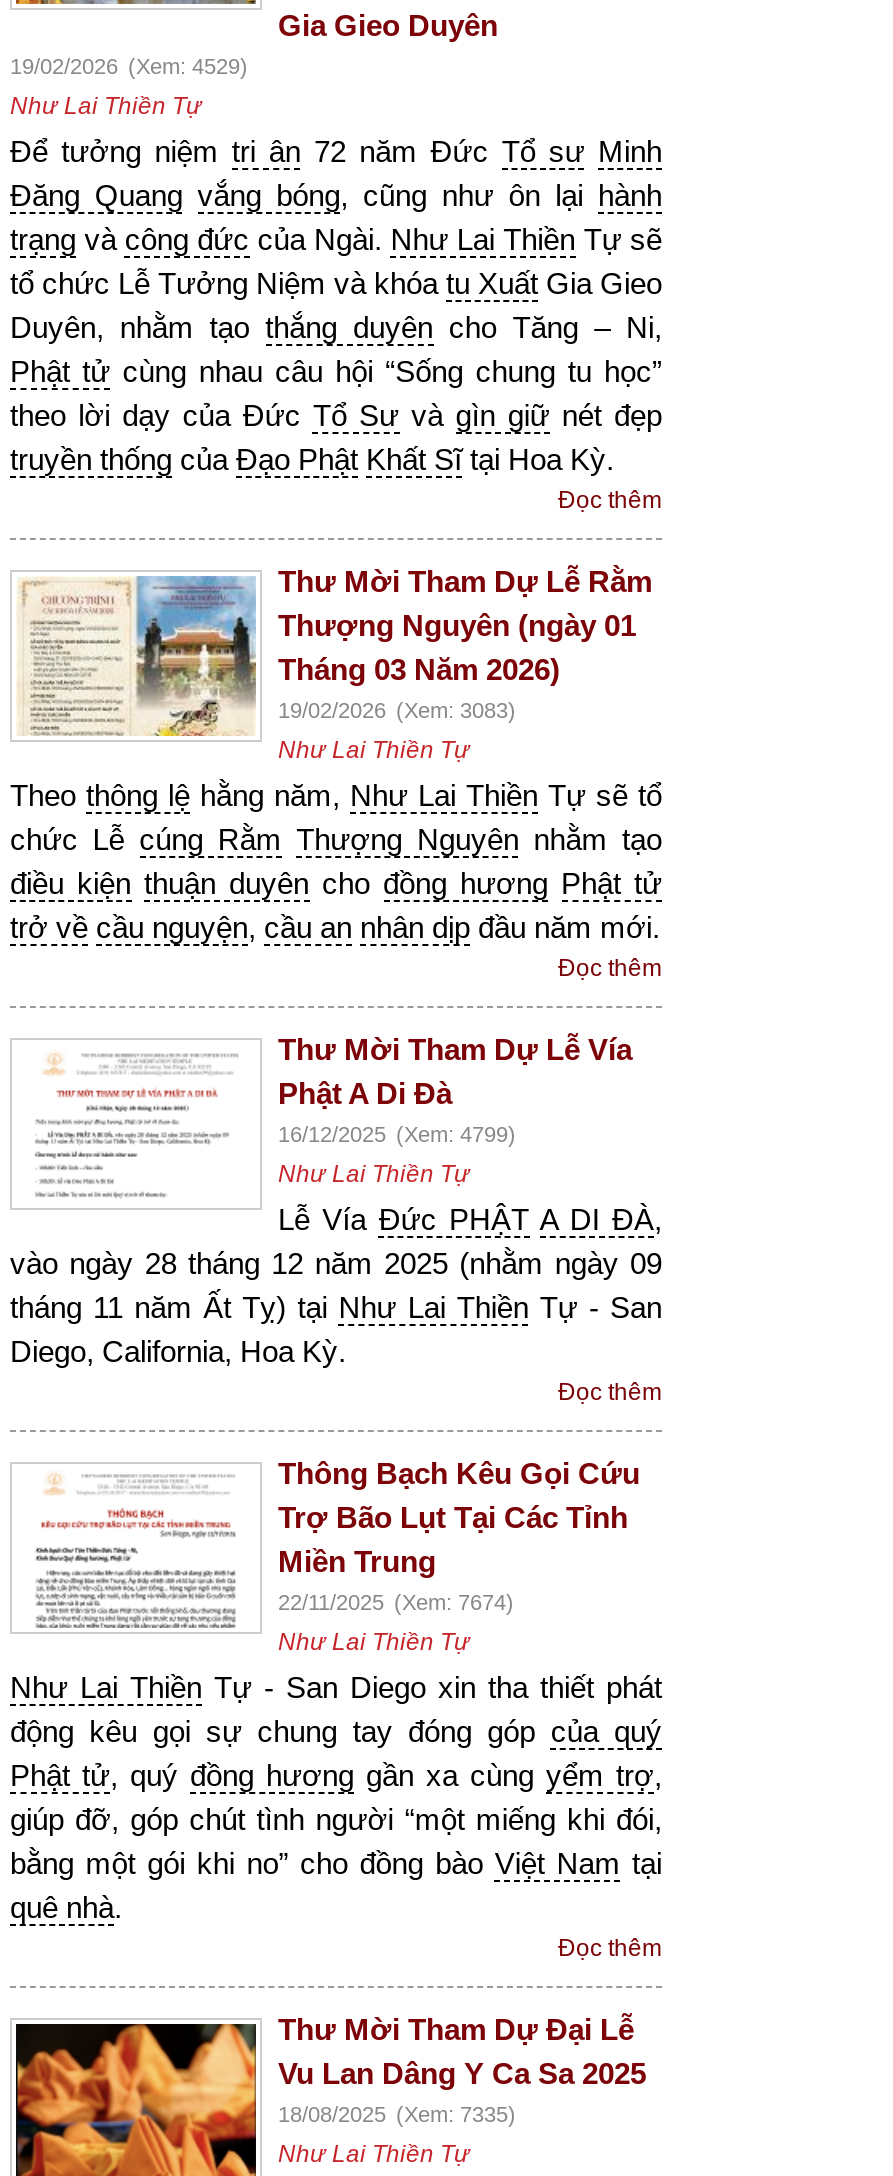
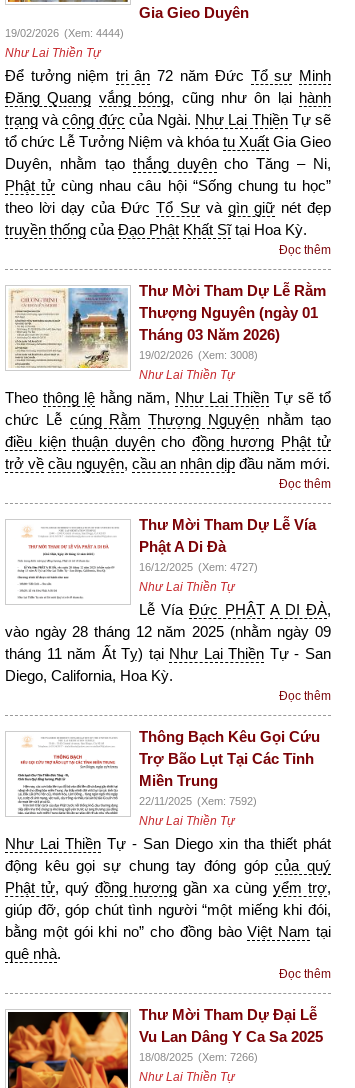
[10,53,248,77] 19/02/2026 (Xem: 4529) -> [5,26,124,38] 19/02/2026 (Xem: 4444)
[278,697,516,721] 19/02/2026 (Xem: 3083) -> [139,348,258,360] 19/02/2026 (Xem: 3008)
[278,1121,516,1145] 16/12/2025 (Xem: 4799) -> [139,560,258,572] 16/12/2025 (Xem: 4727)
[278,1589,514,1613] 22/11/2025 (Xem: 7674) -> [139,794,257,806] 22/11/2025 (Xem: 7592)
[278,2101,516,2125] 18/08/2025 (Xem: 7335) -> [139,1050,258,1062] 18/08/2025 (Xem: 7266)

